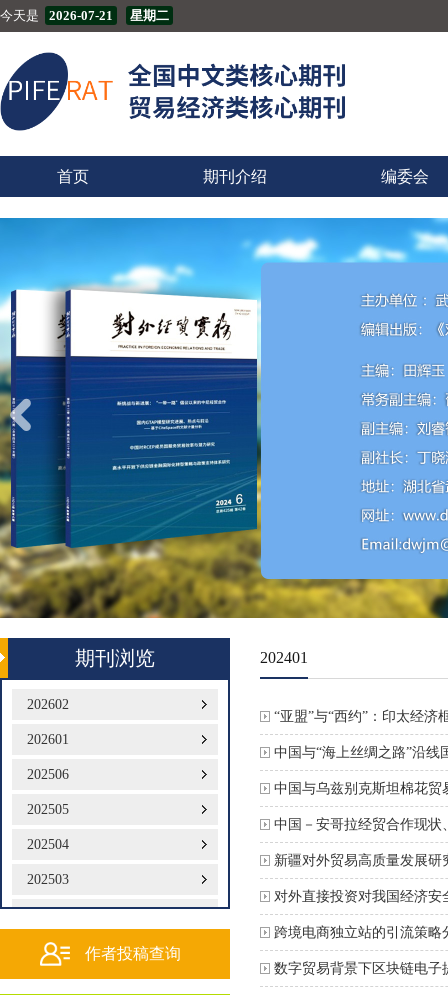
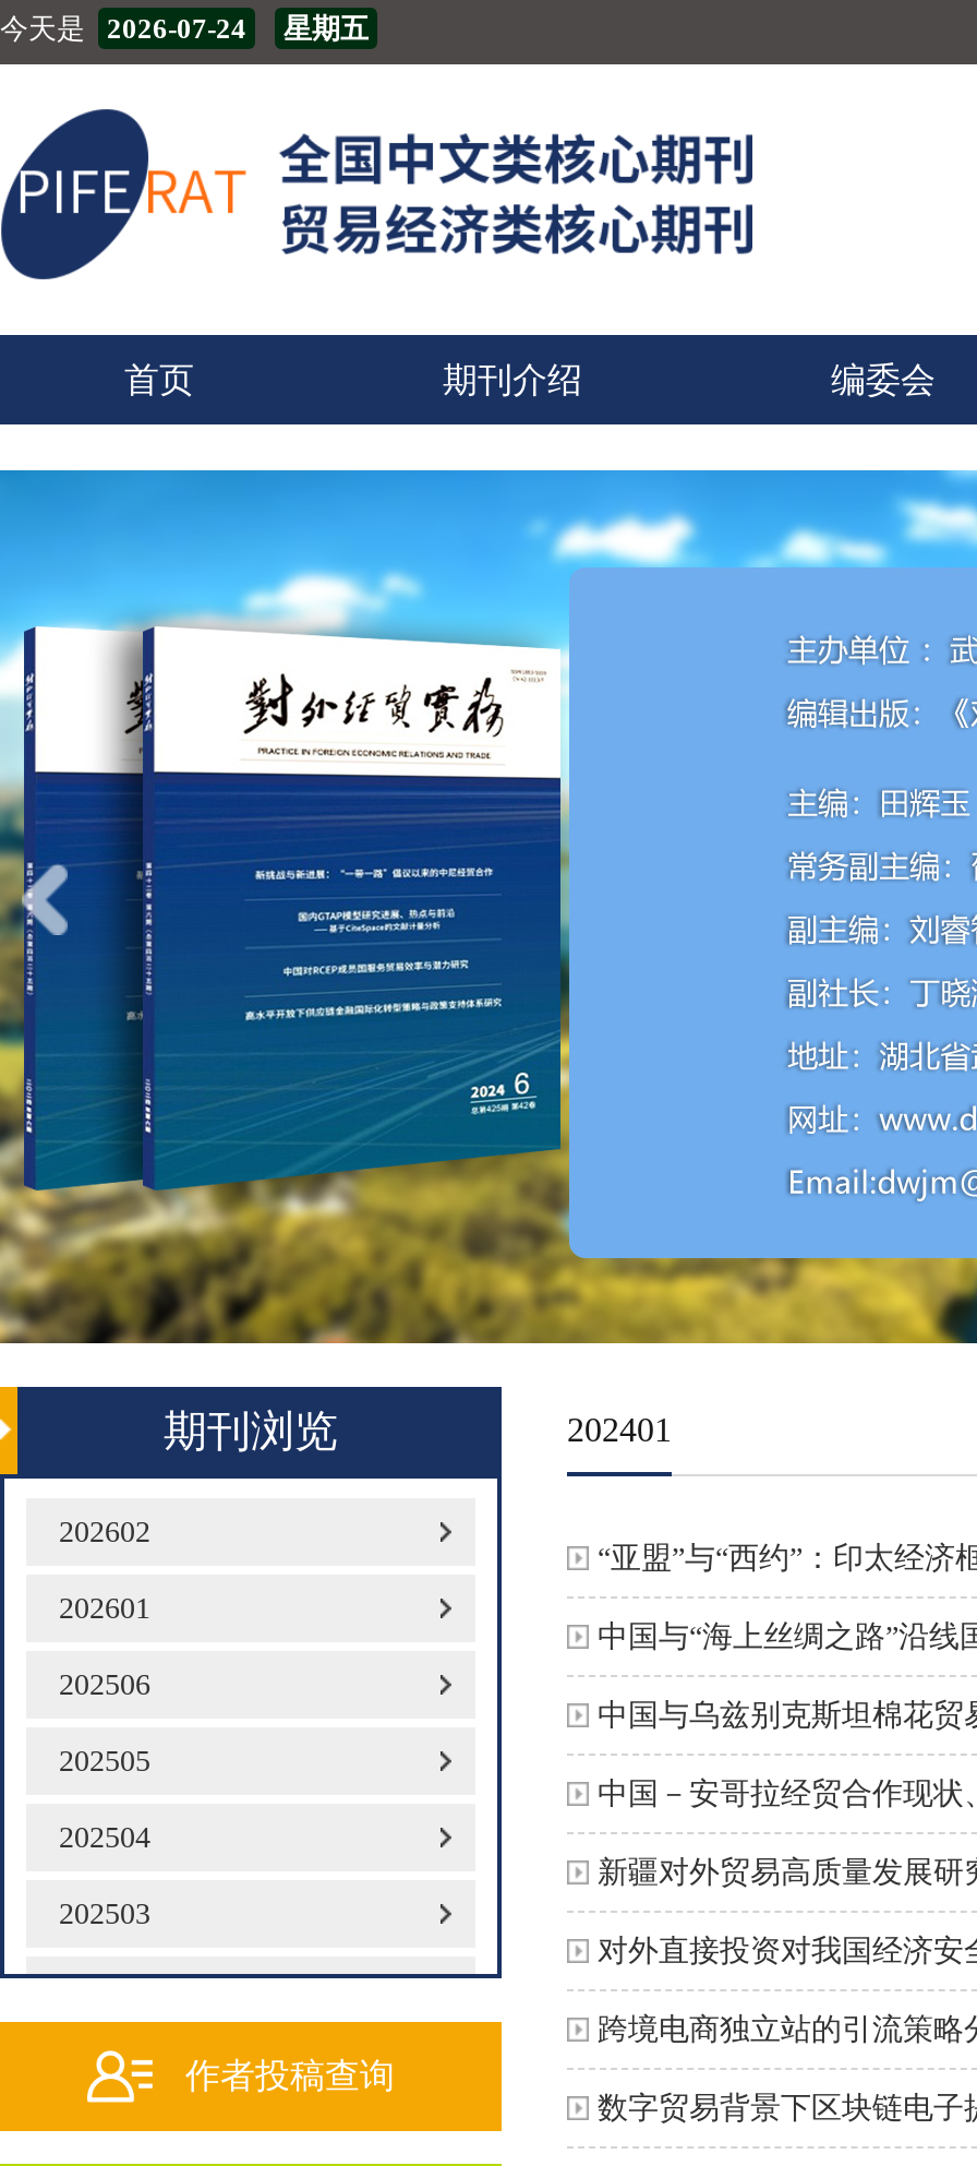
[0,8,113,23] 今天是 2026-07-21 -> [0,12,246,45] 今天是 2026-07-24
[130,8,169,23] 星期二 -> [284,12,369,45] 星期五

